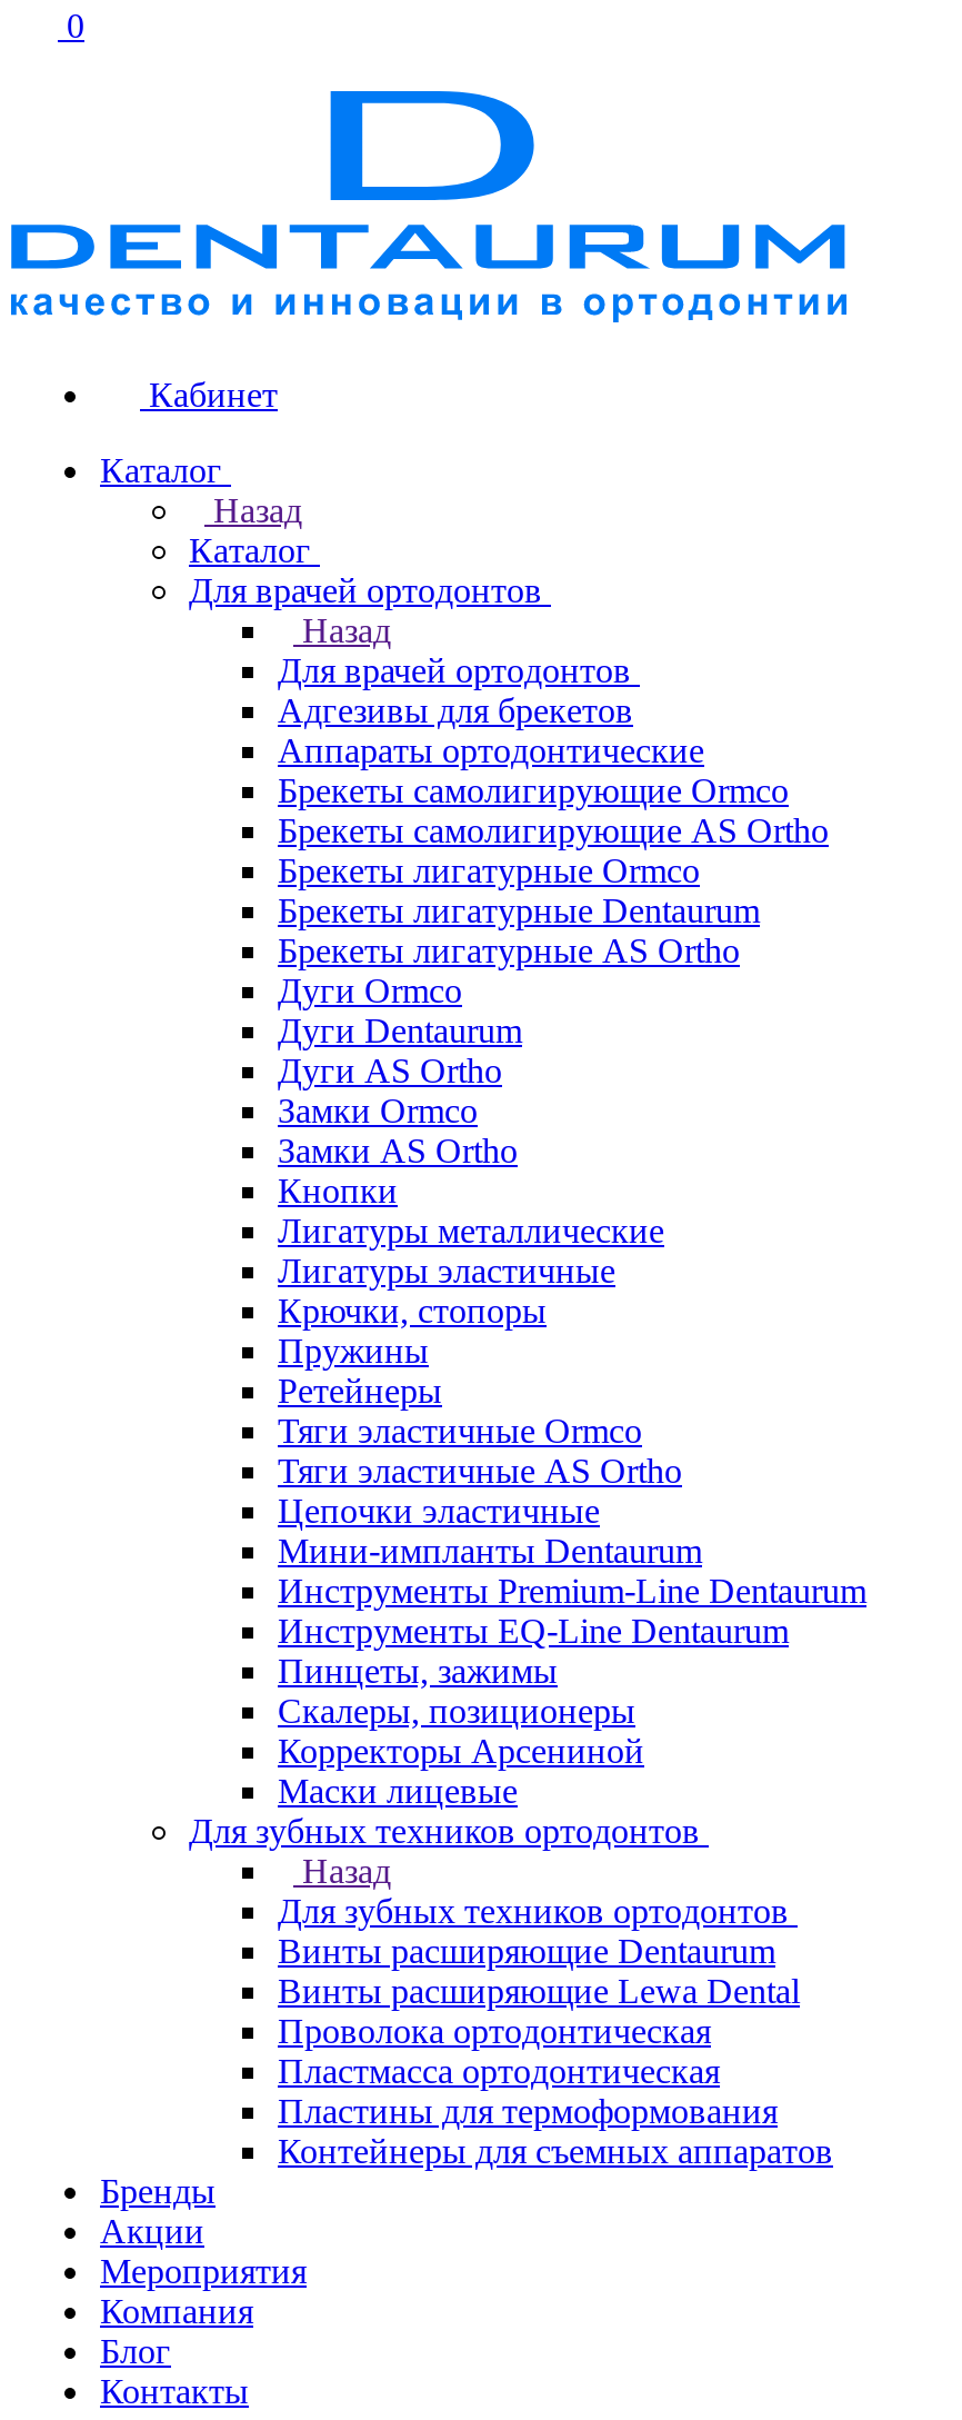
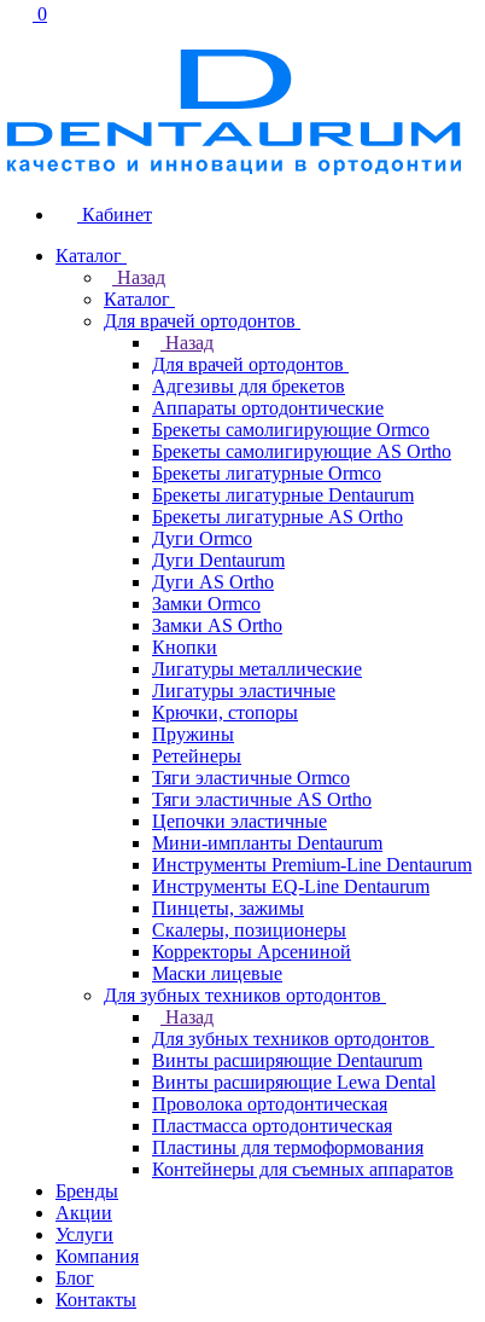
[100,2252,307,2290] Мероприятия -> [55,1224,113,1245] Услуги

